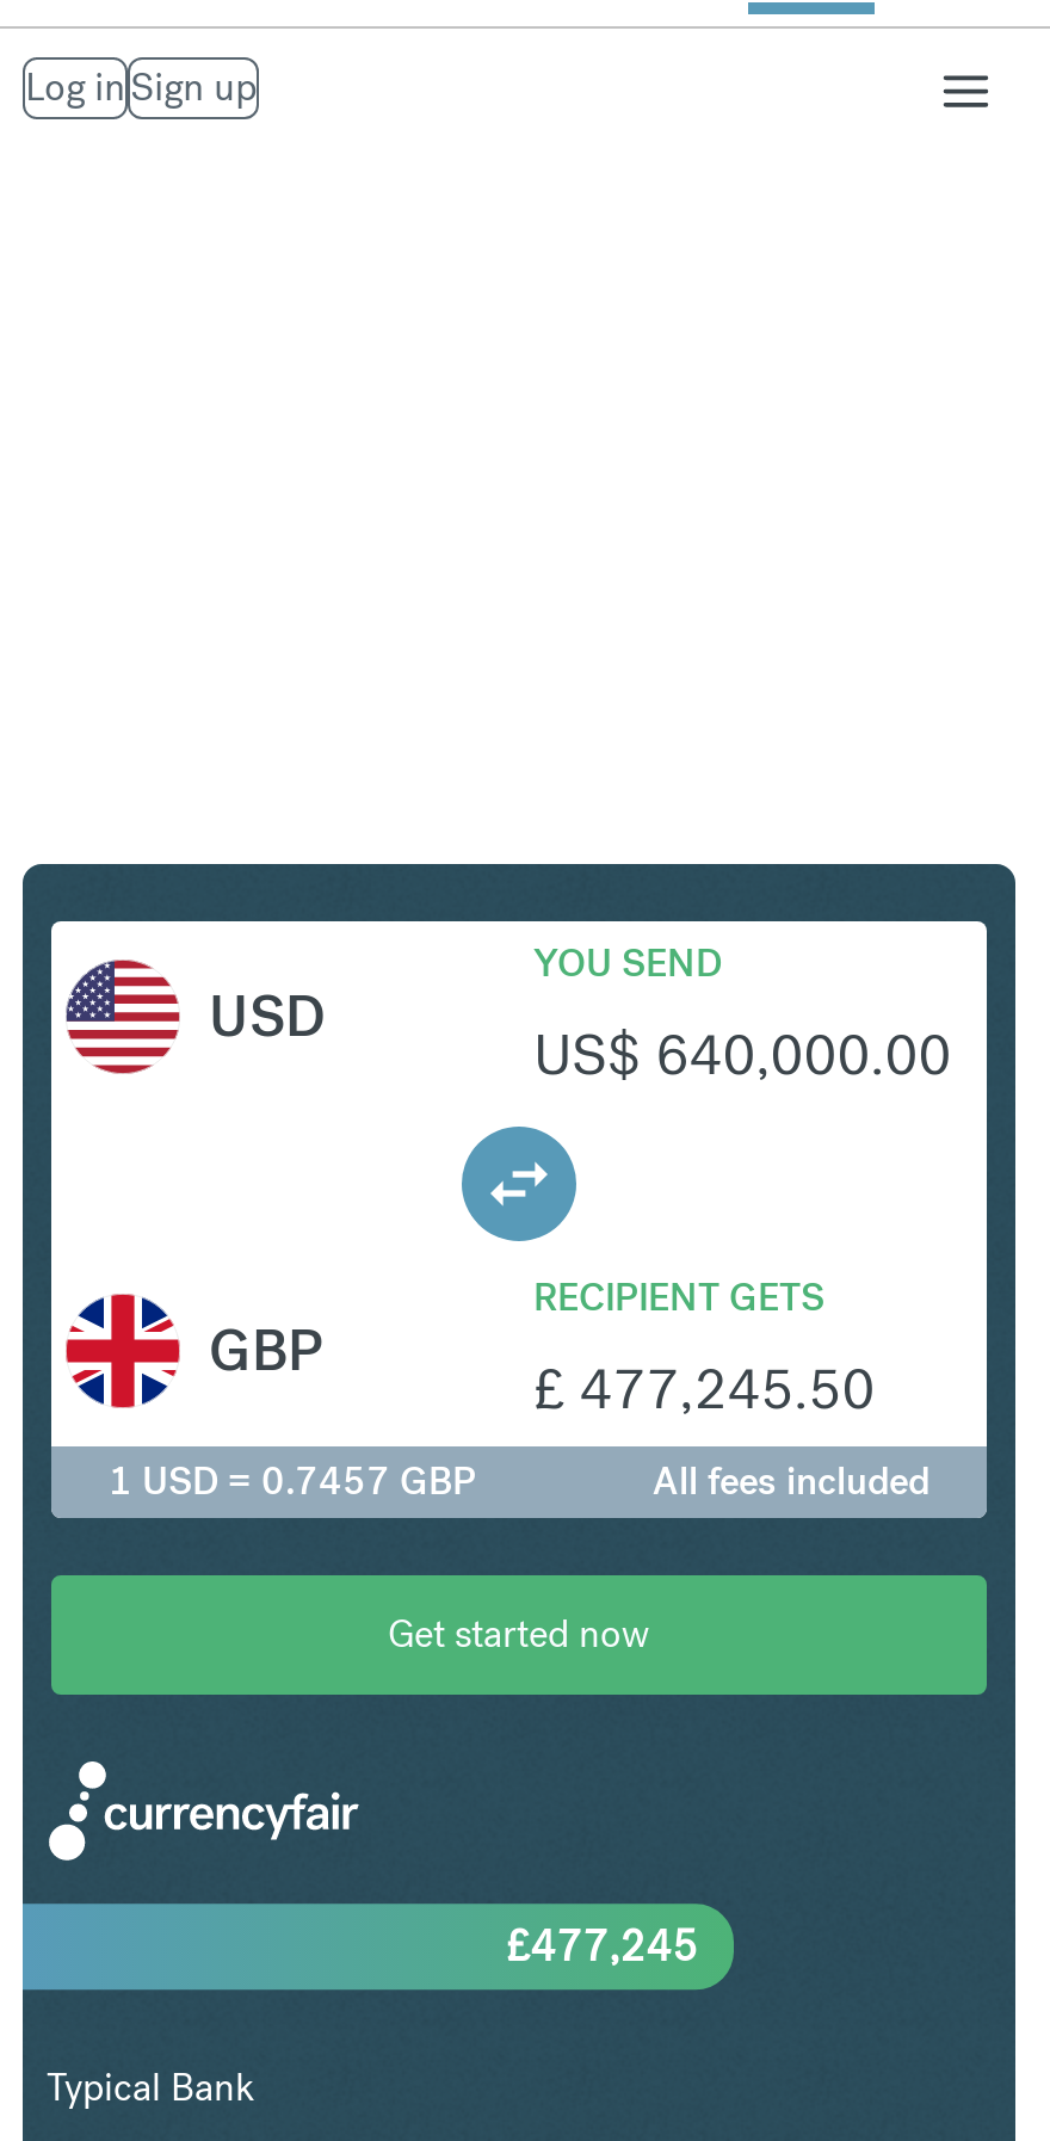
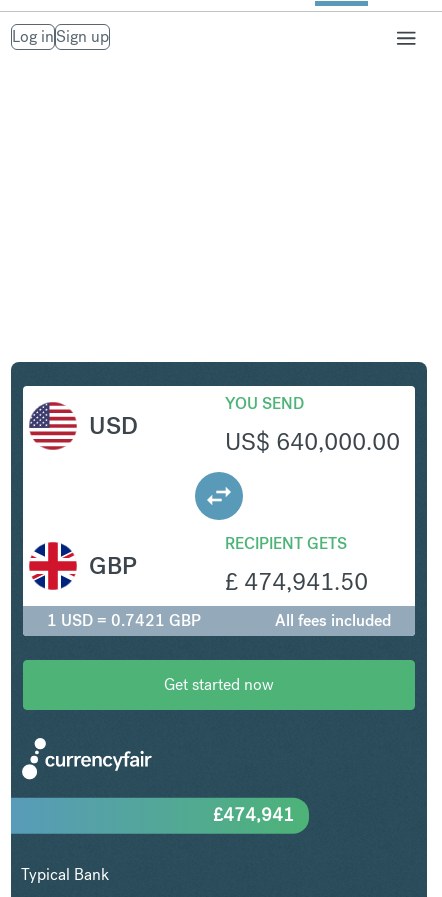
[533,1350,875,1424] £ 477,245.50 -> [225,566,368,597] £ 474,941.50
[109,1455,476,1505] 1 USD = 0.7457 GBP -> [47,610,201,631] 1 USD = 0.7421 GBP
[506,1918,698,1973] £477,245 -> [213,803,294,826] £474,941

